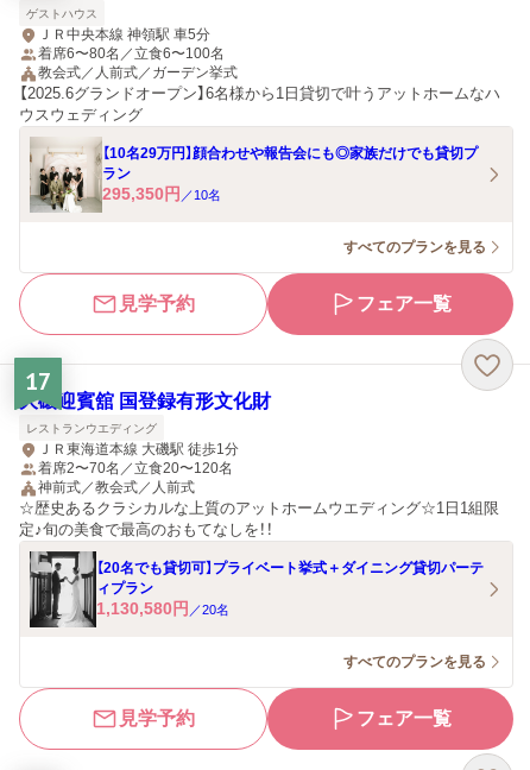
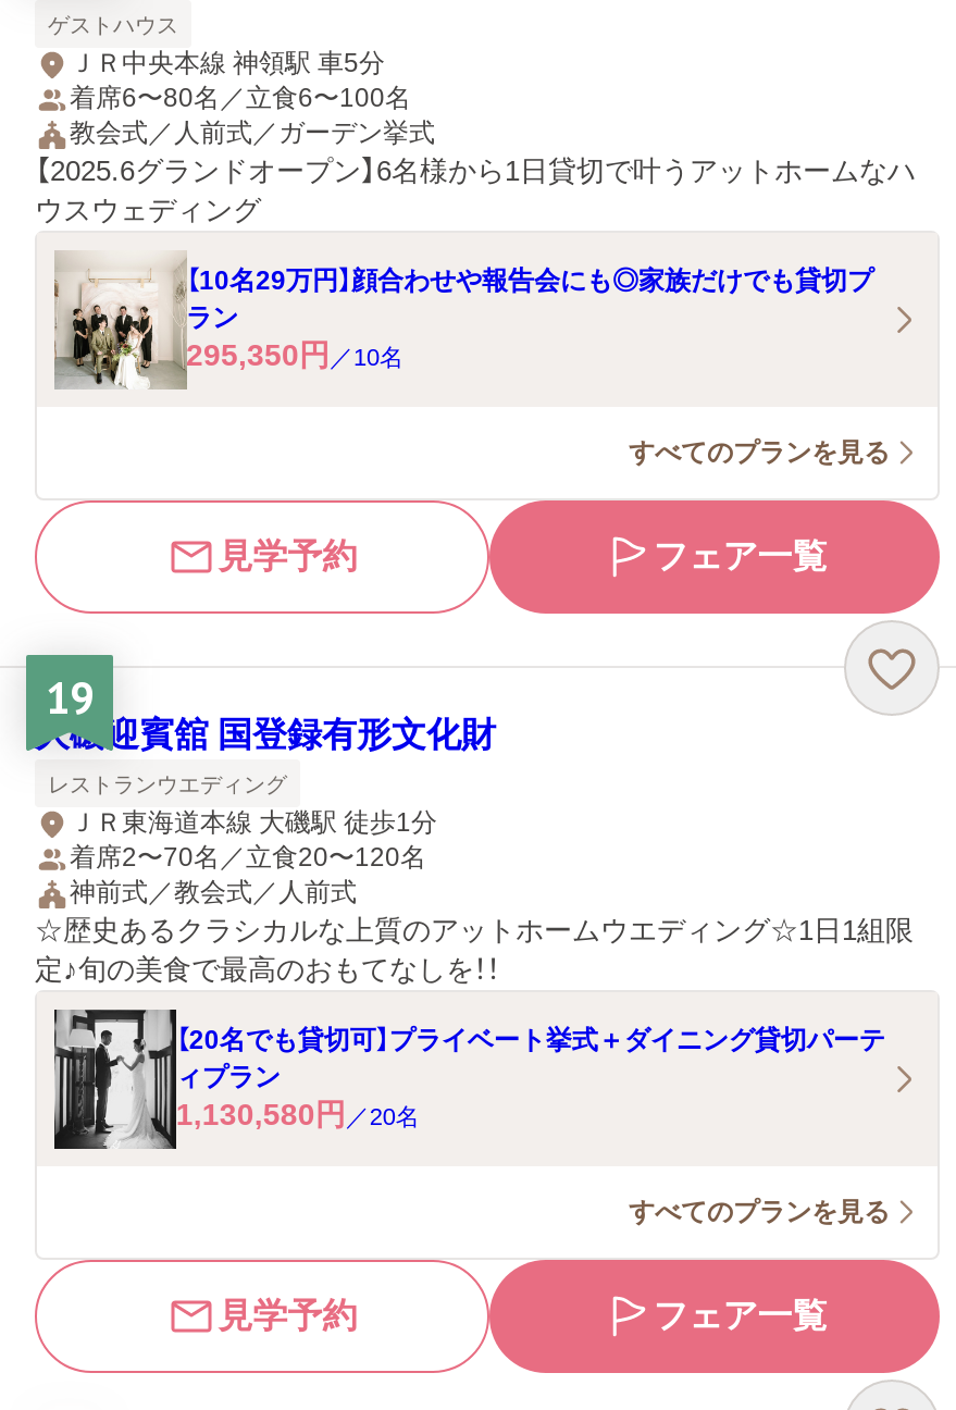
[25,366,51,397] 17 -> [46,670,94,727] 19

